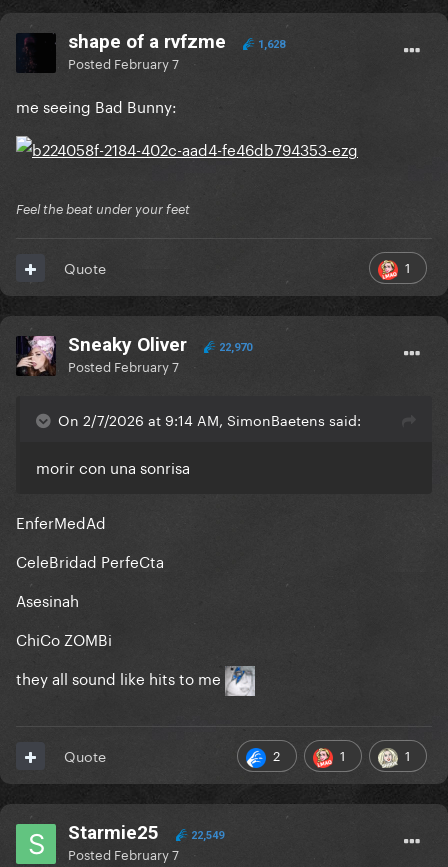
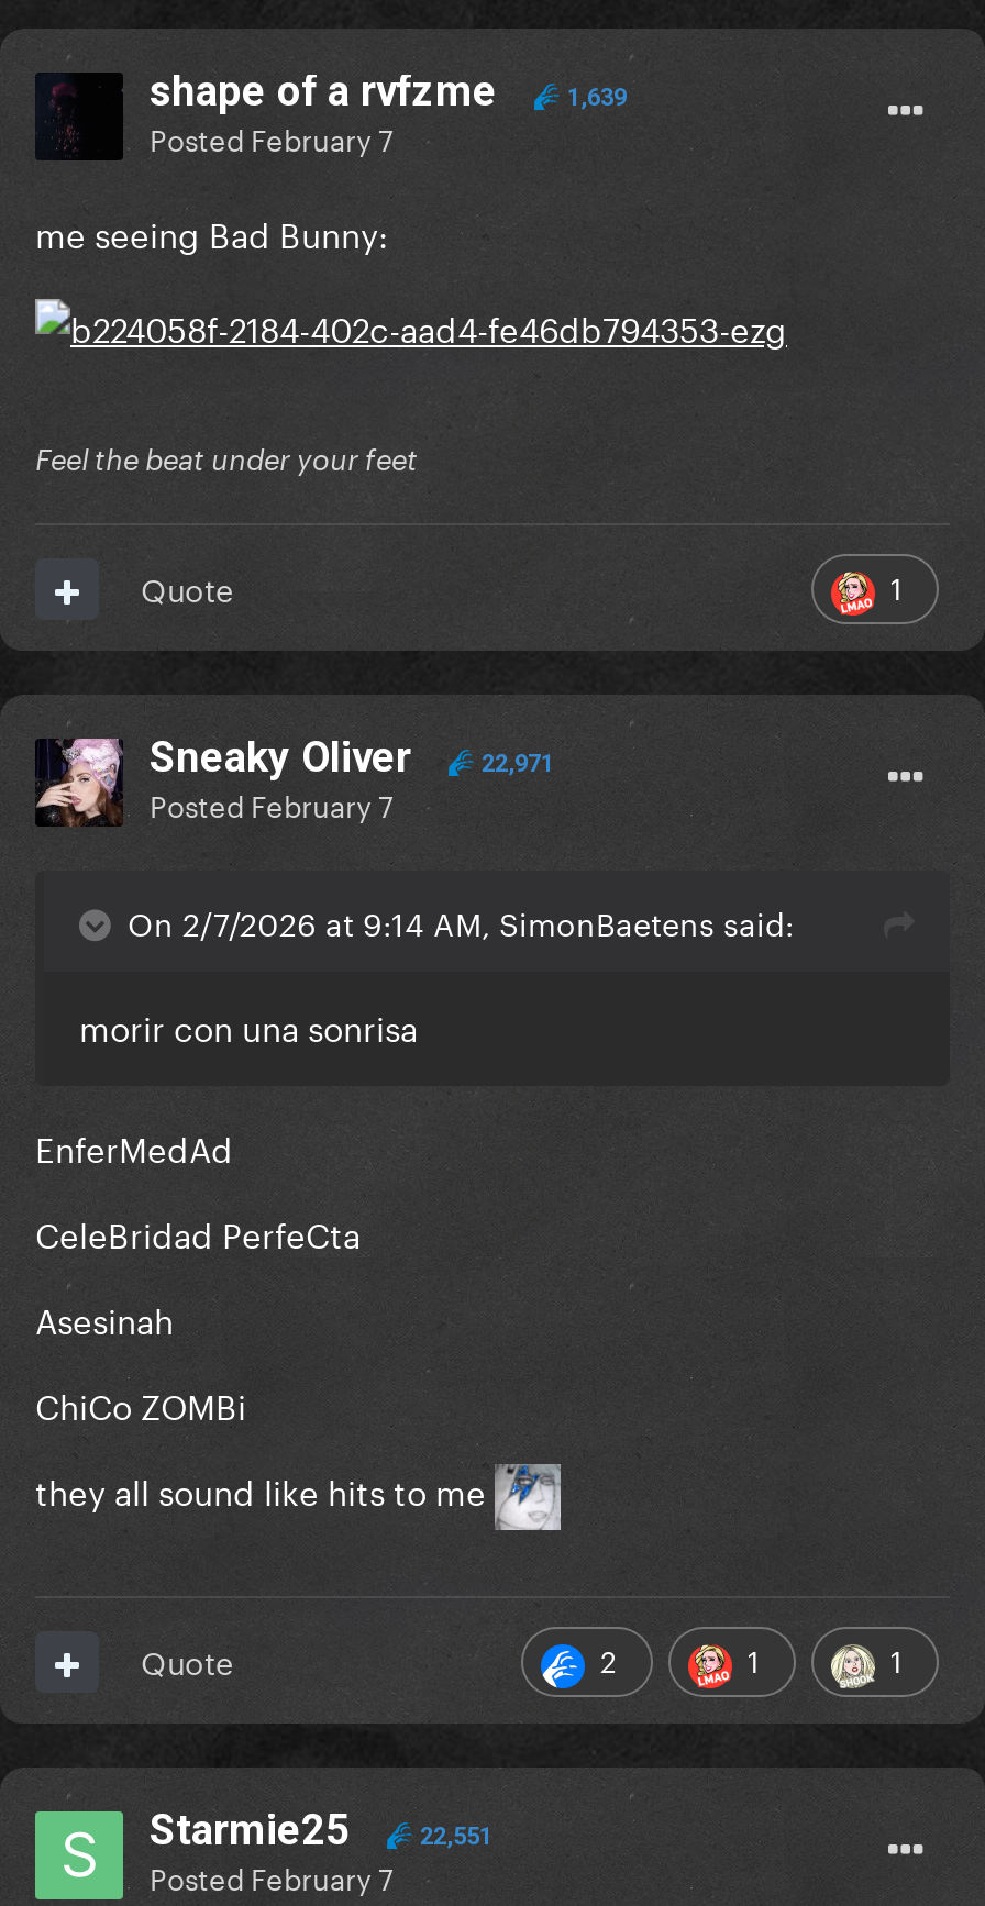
[255,38,285,51] 1,628 -> [561,84,627,113] 1,639
[216,341,252,354] 22,970 -> [475,751,554,779] 22,971
[188,829,224,842] 22,549 -> [413,1823,492,1852] 22,551

